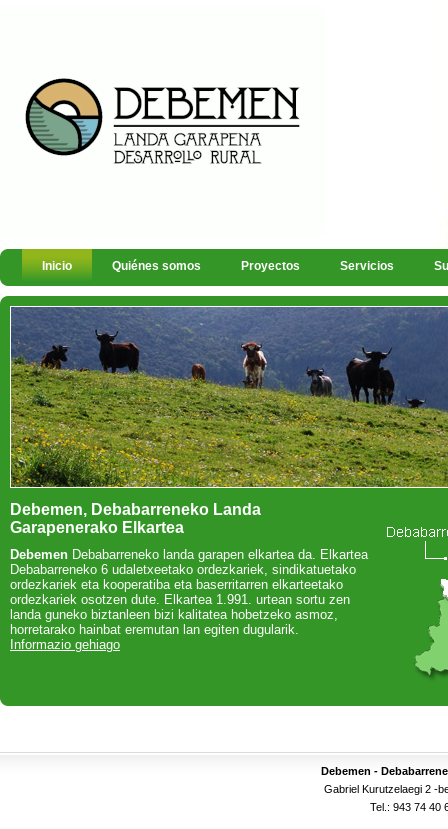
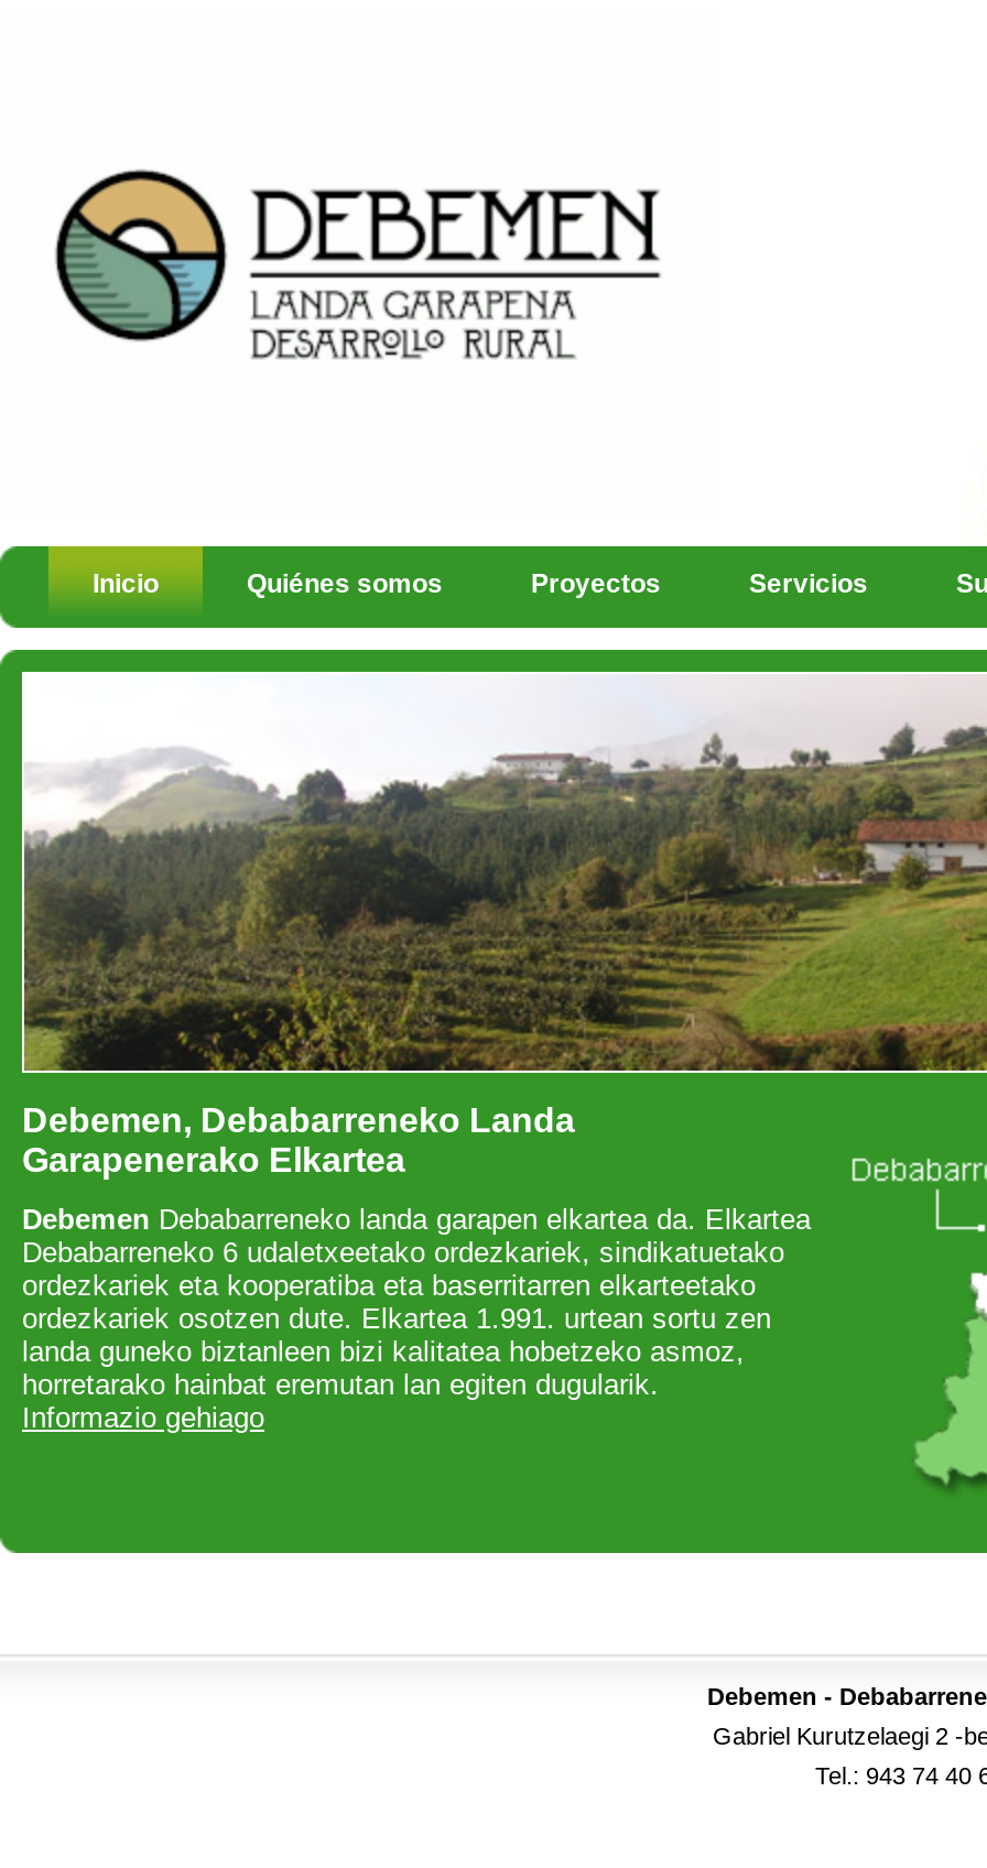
[10,306,445,488] [image] -> [22,672,980,1073] [image]

